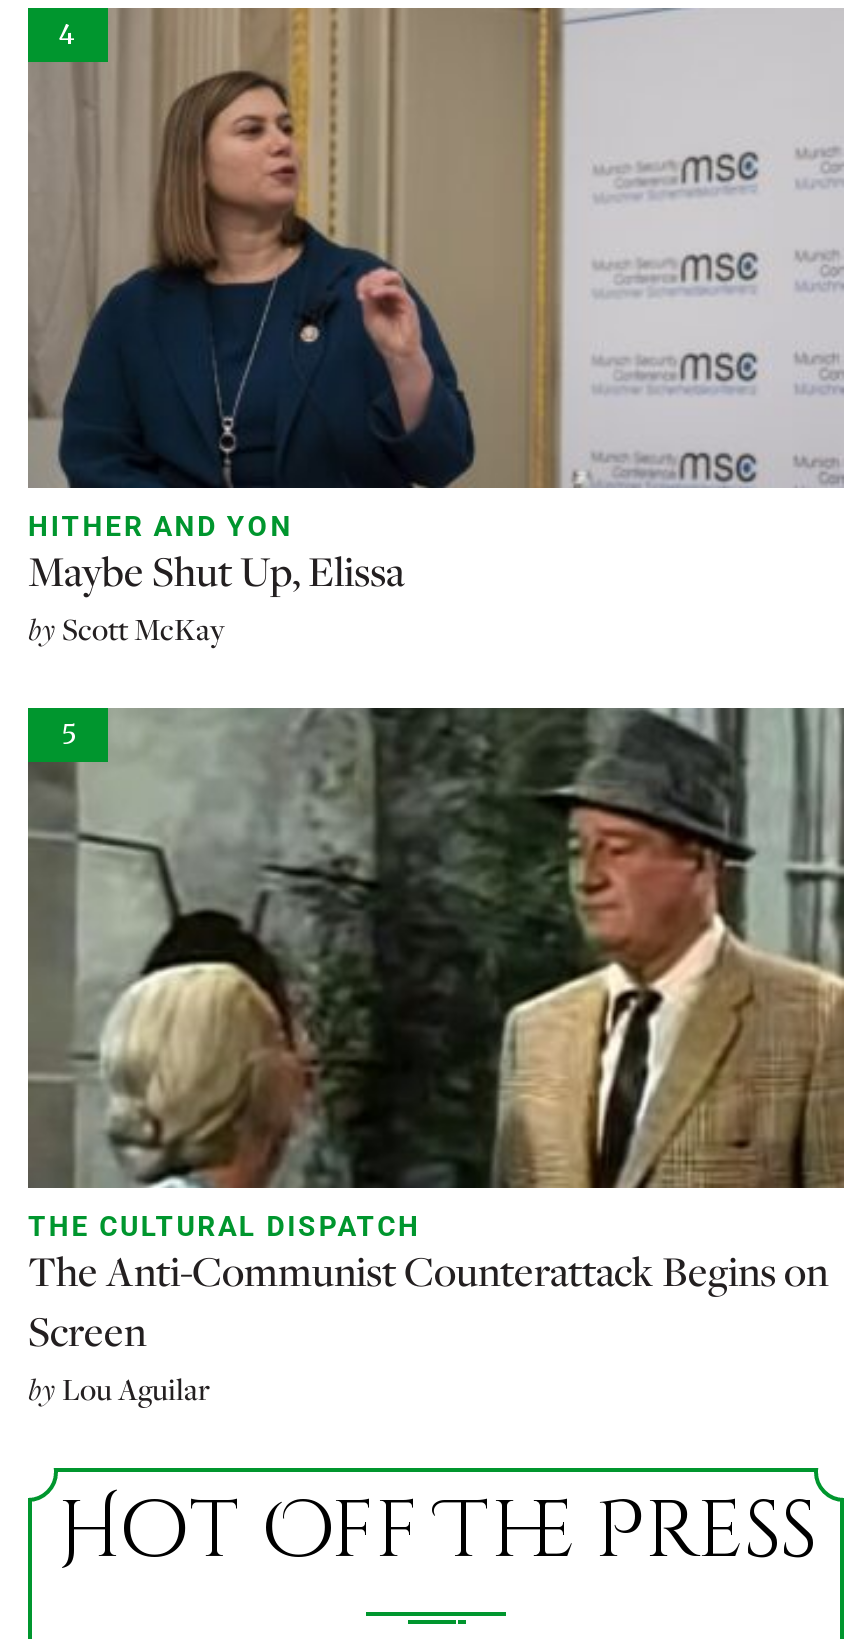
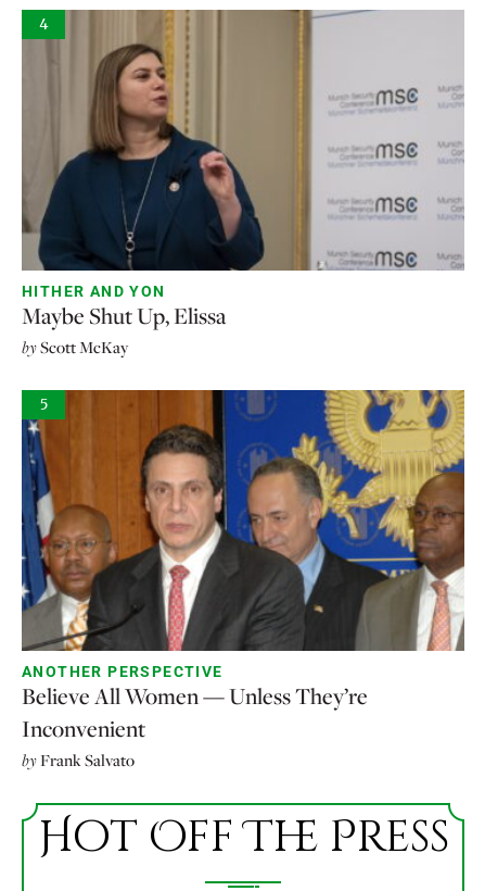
[26,706,846,1408] [image] | THE CULTURAL DISPATCH | The Anti-Communist Counterattack Begins on | Screen | by Lou Aguilar -> [21,389,465,770] [image] | ANOTHER PERSPECTIVE | Believe All Women — Unless They’re | Inconvenient | by Frank Salvato

